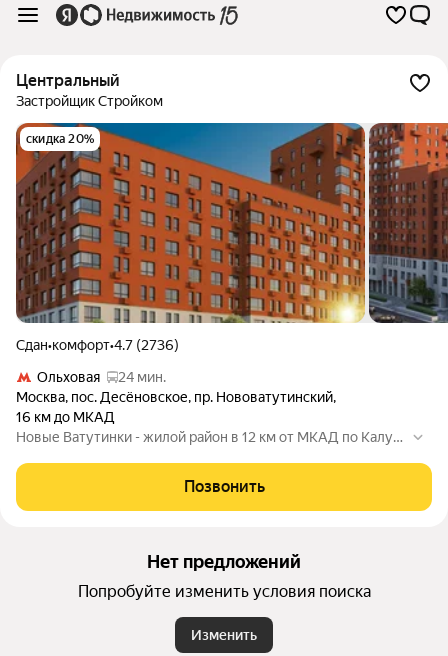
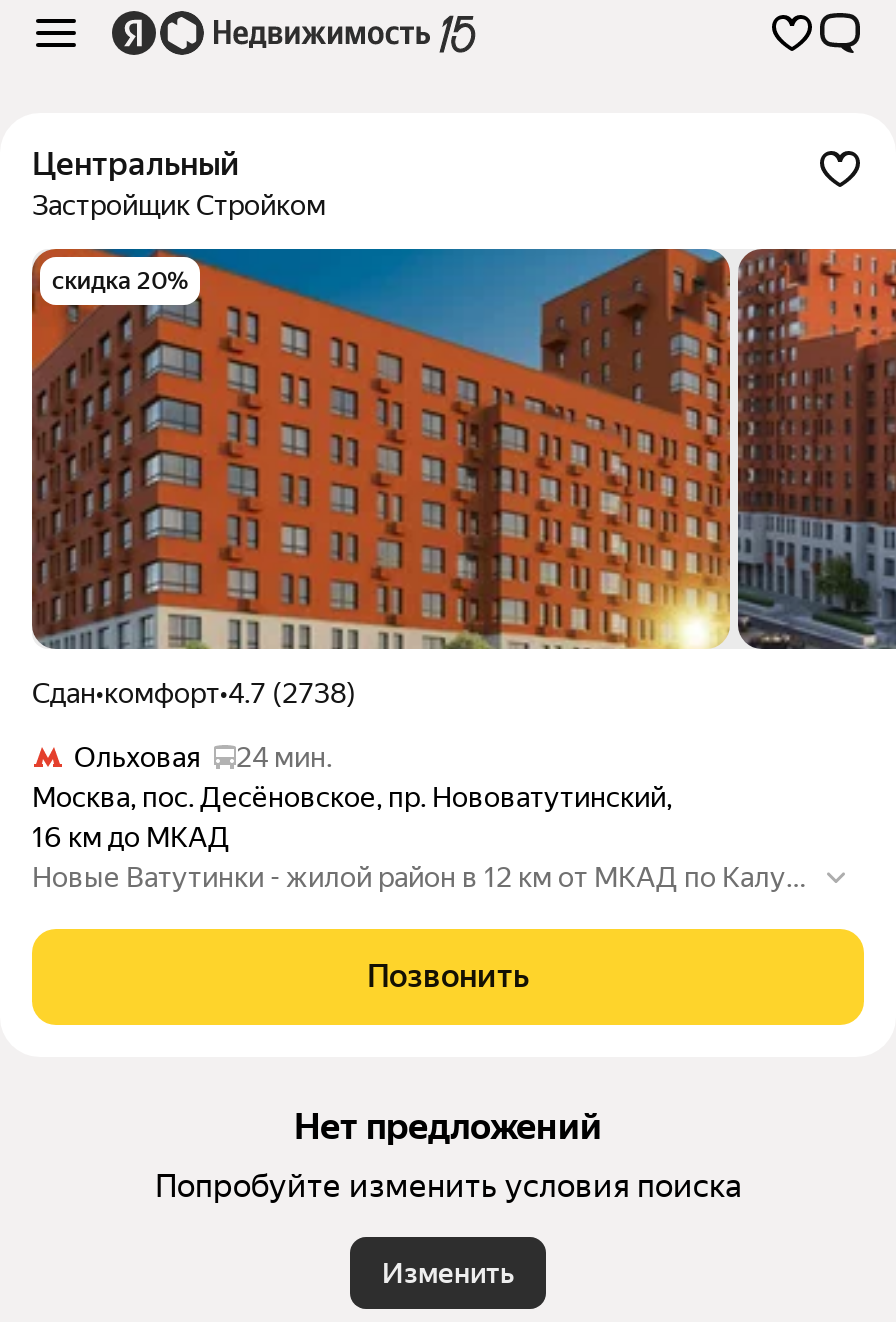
[25,337,179,353] Сдан•комфорт•4.7 (2736) -> [50,677,356,709] Сдан•комфорт•4.7 (2738)

